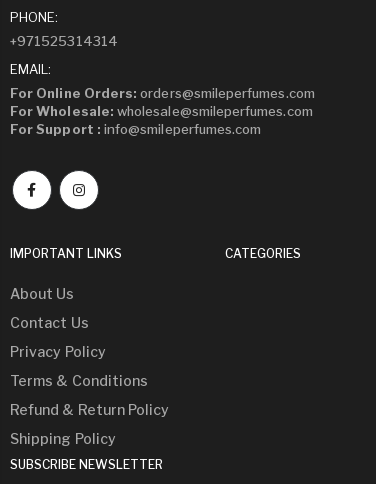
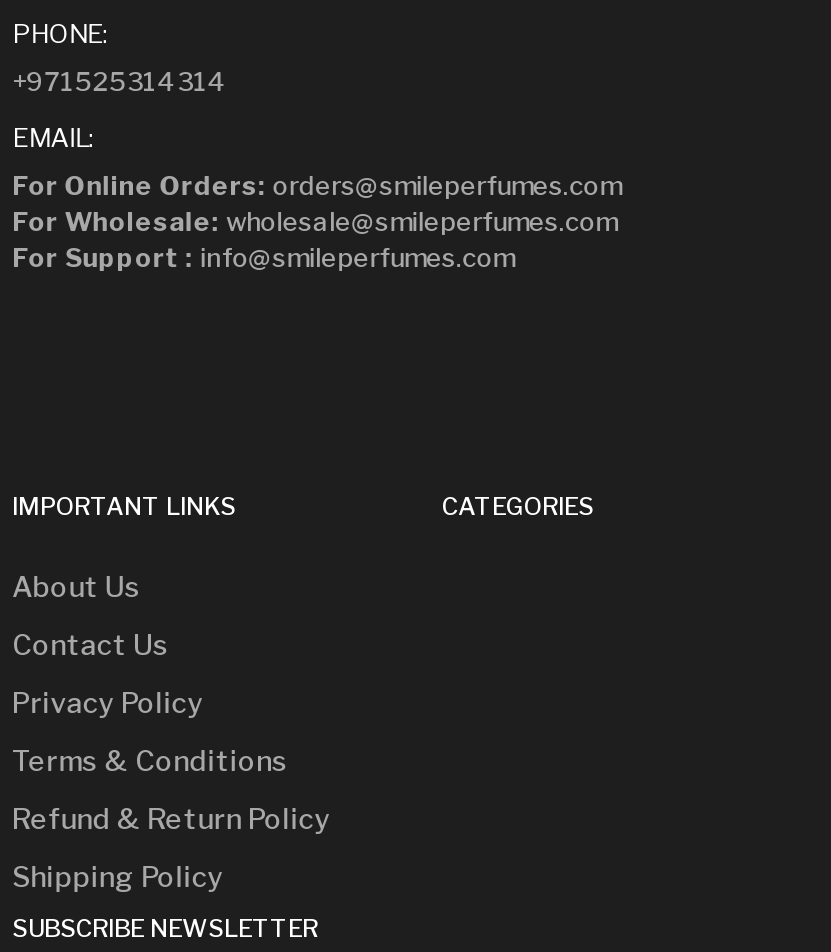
[12,170,52,210] [image] -> none
[59,170,99,210] [image] -> none

